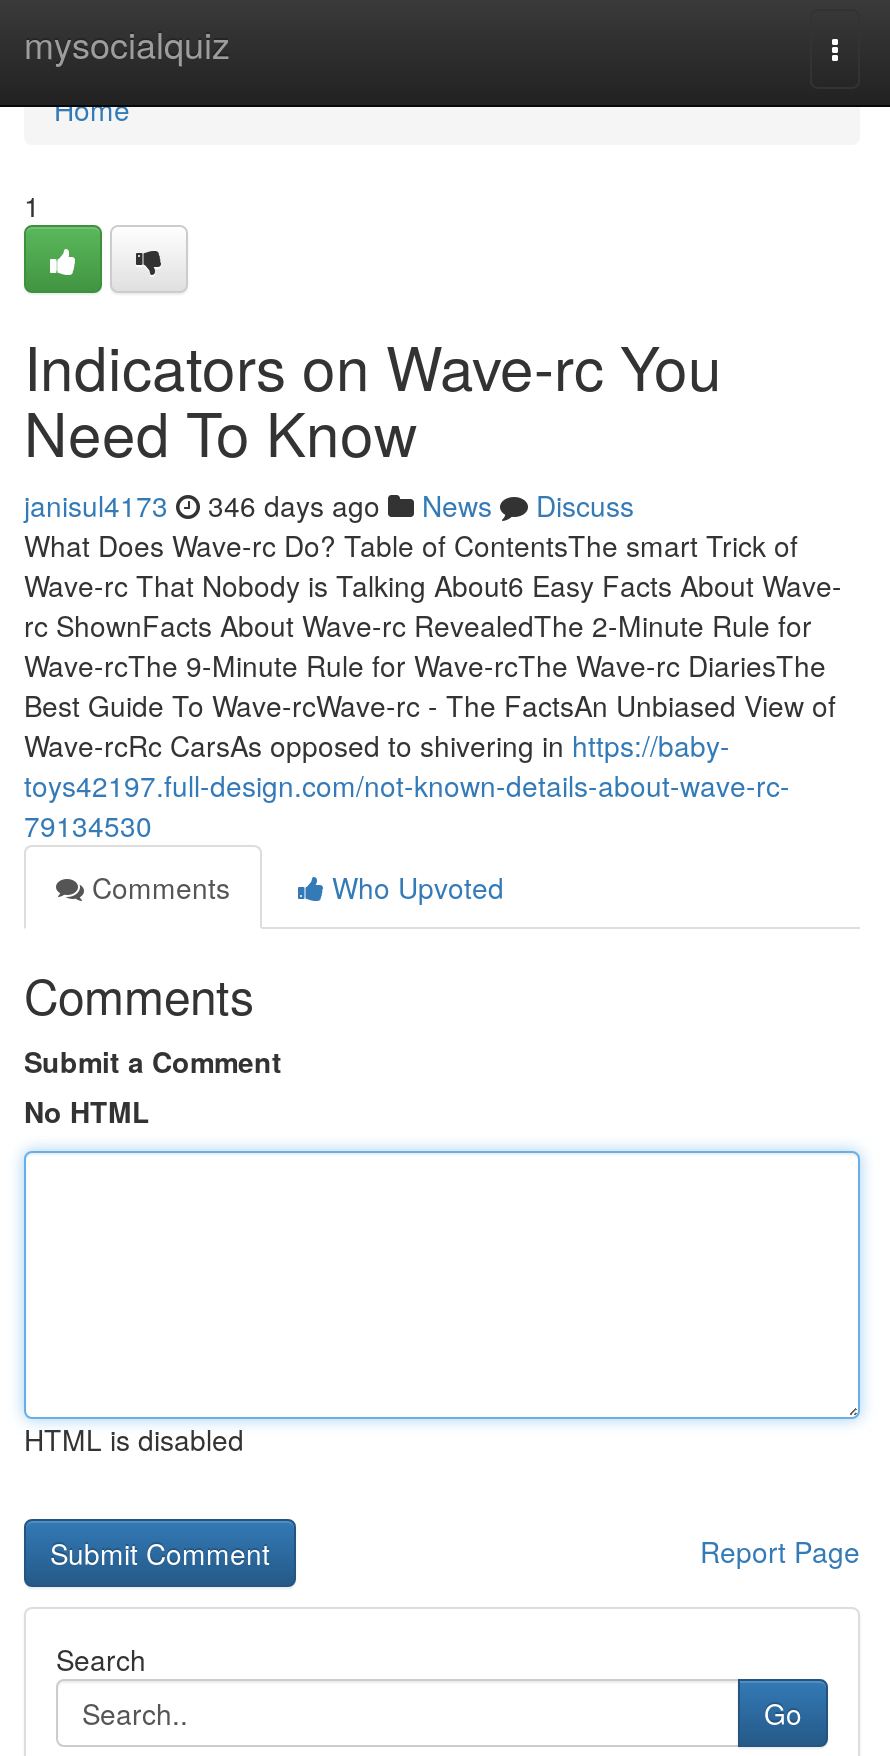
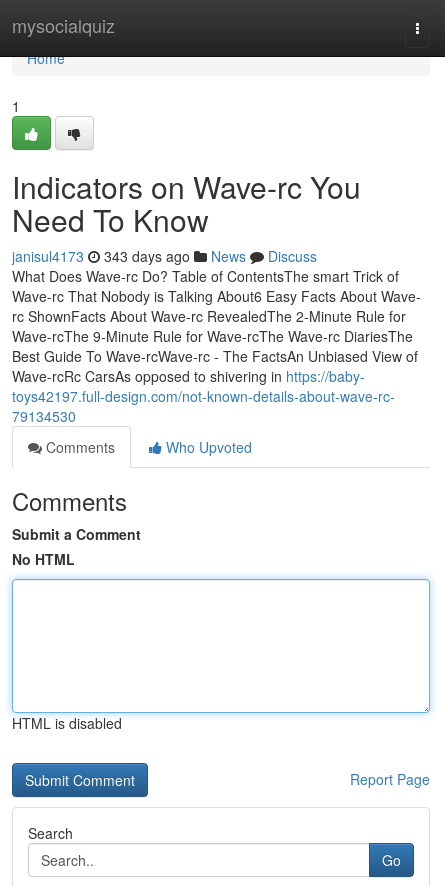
[24,485,634,525] janisul4173 346 days ago News Discuss -> [12,246,317,266] janisul4173 343 days ago News Discuss

